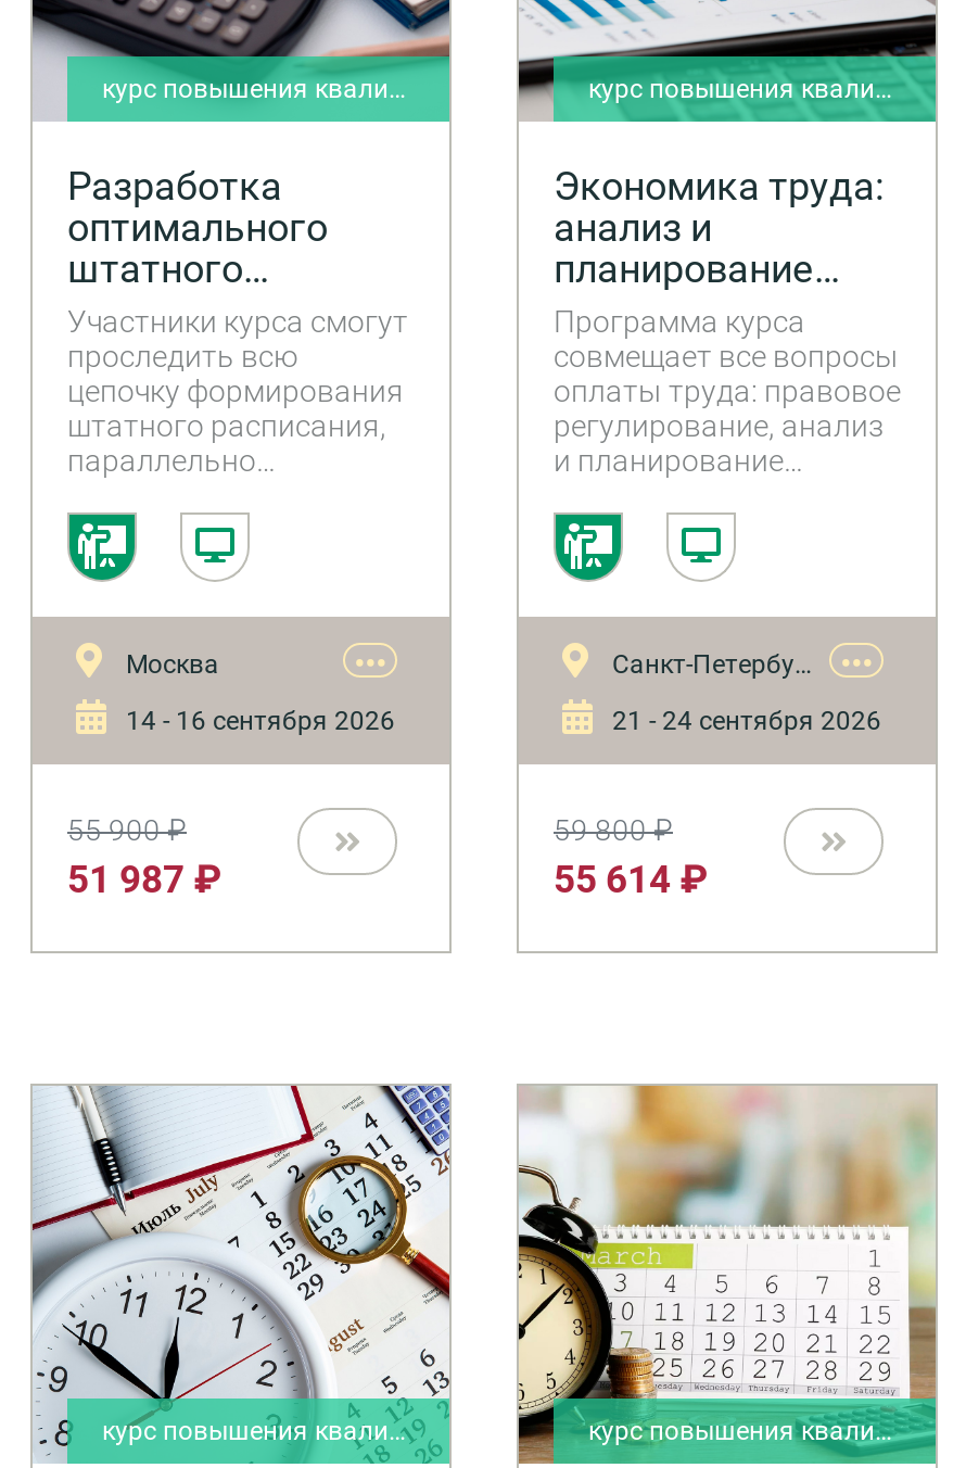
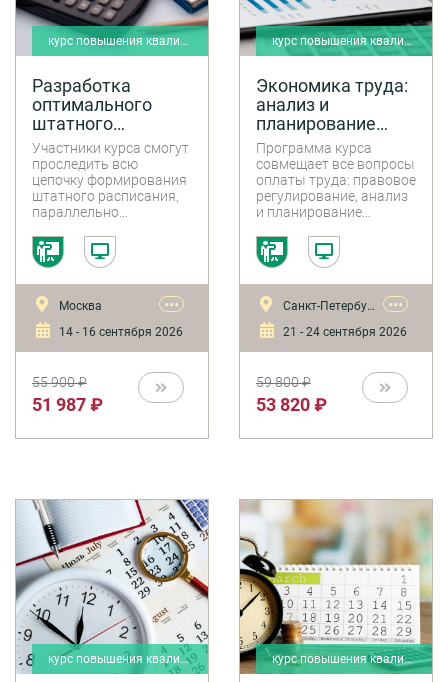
[554,858,708,901] 55 614 ₽ -> [256,395,327,415] 53 820 ₽

